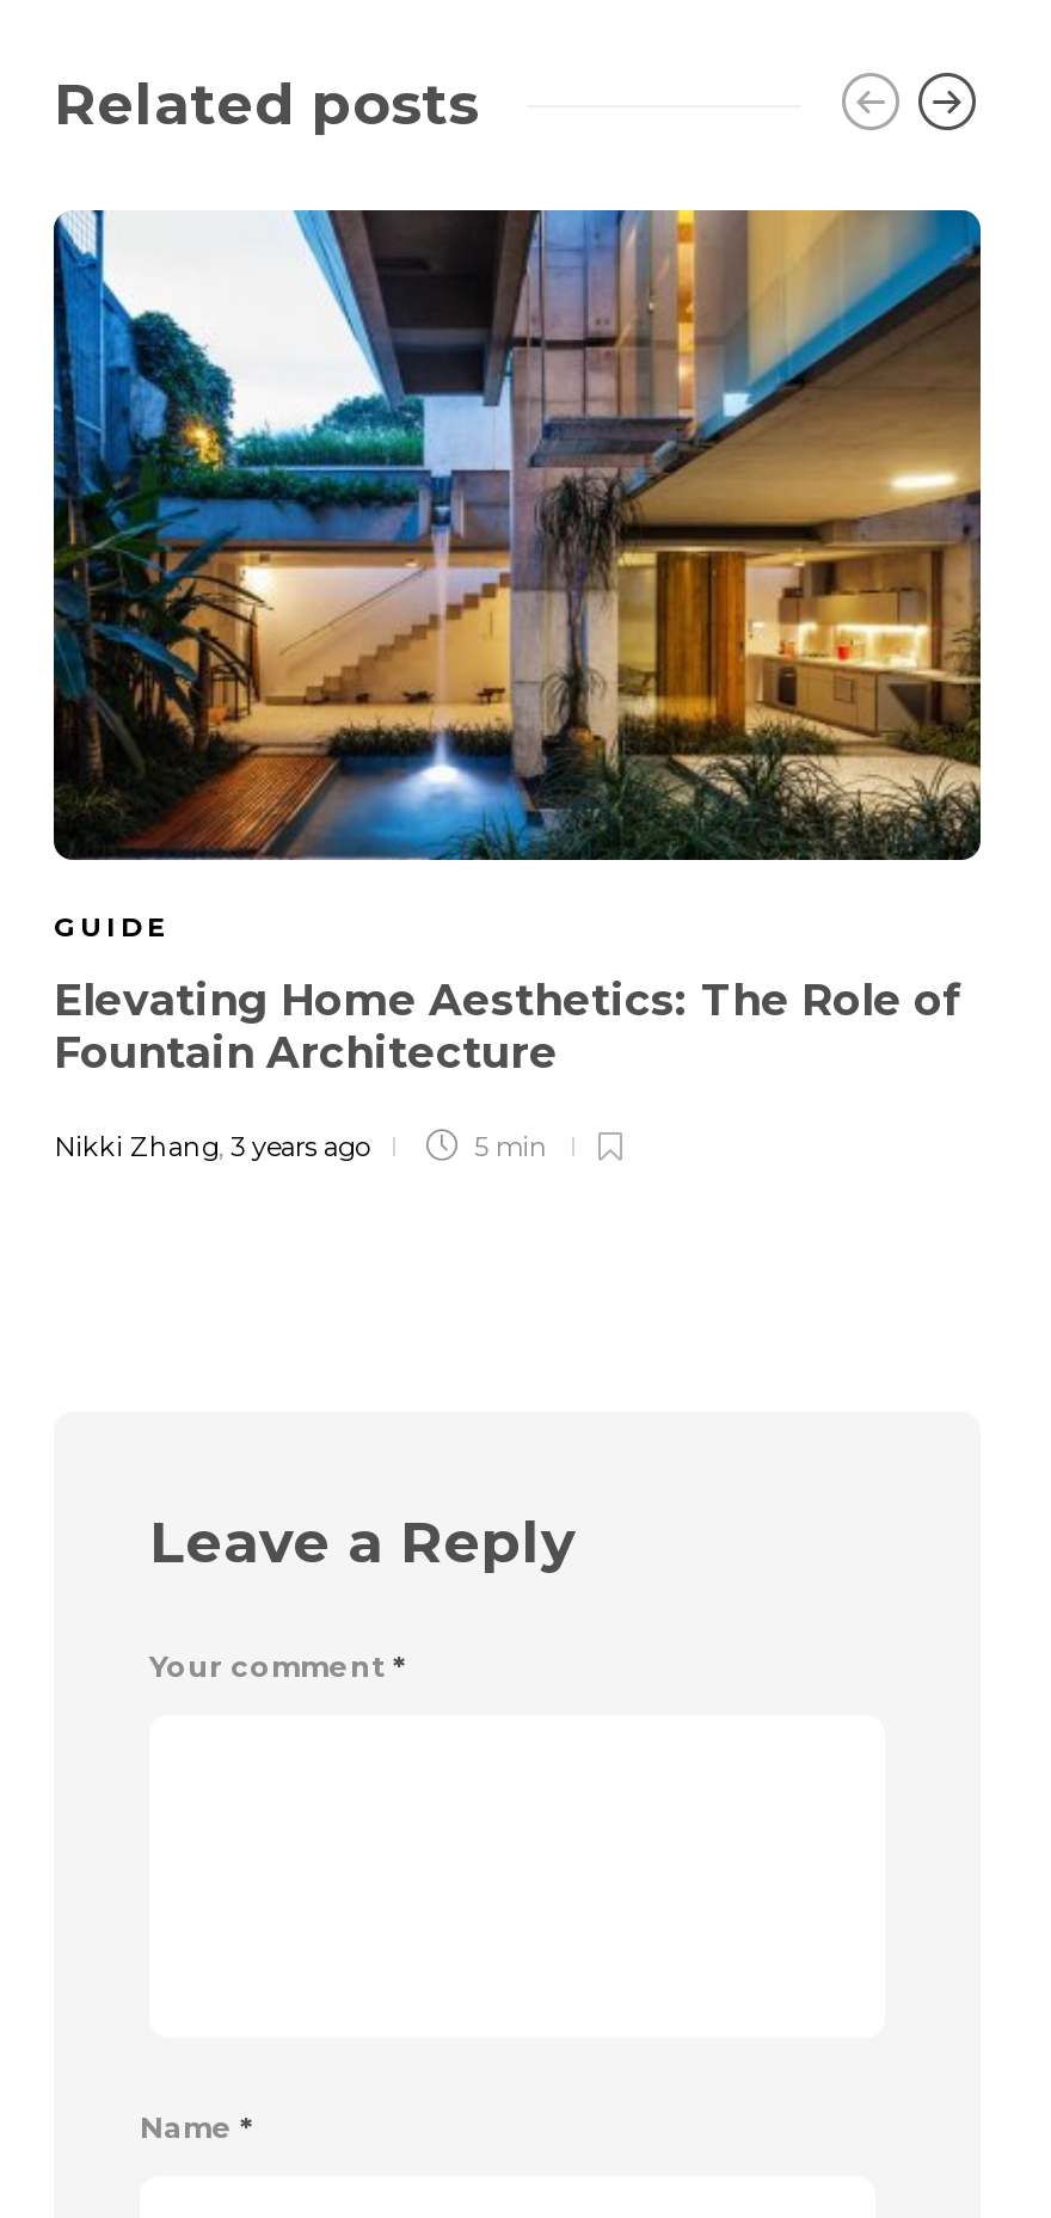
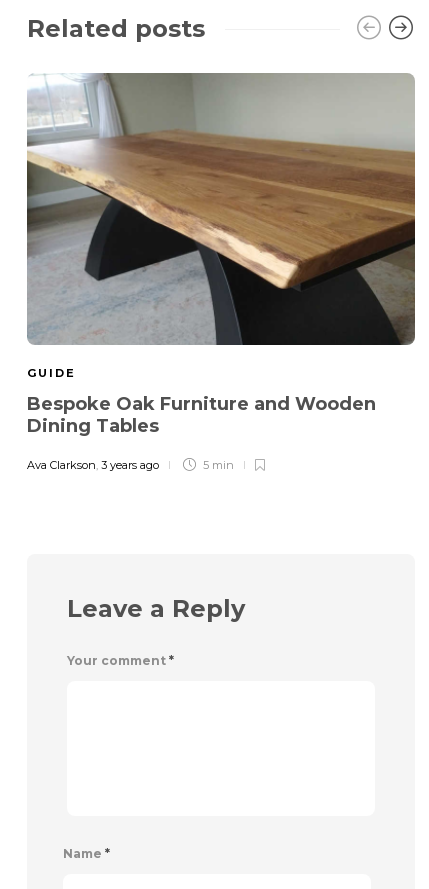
[51,208,983,860] [image] -> [26,72,415,345] [image]
[54,974,961,1079] Elevating Home Aesthetics: The Role of | Fountain Architecture -> [27,393,376,437] Bespoke Oak Furniture and Wooden | Dining Tables
[54,1129,369,1163] Nikki Zhang, 3 years ago -> [27,458,159,472] Ava Clarkson, 3 years ago

